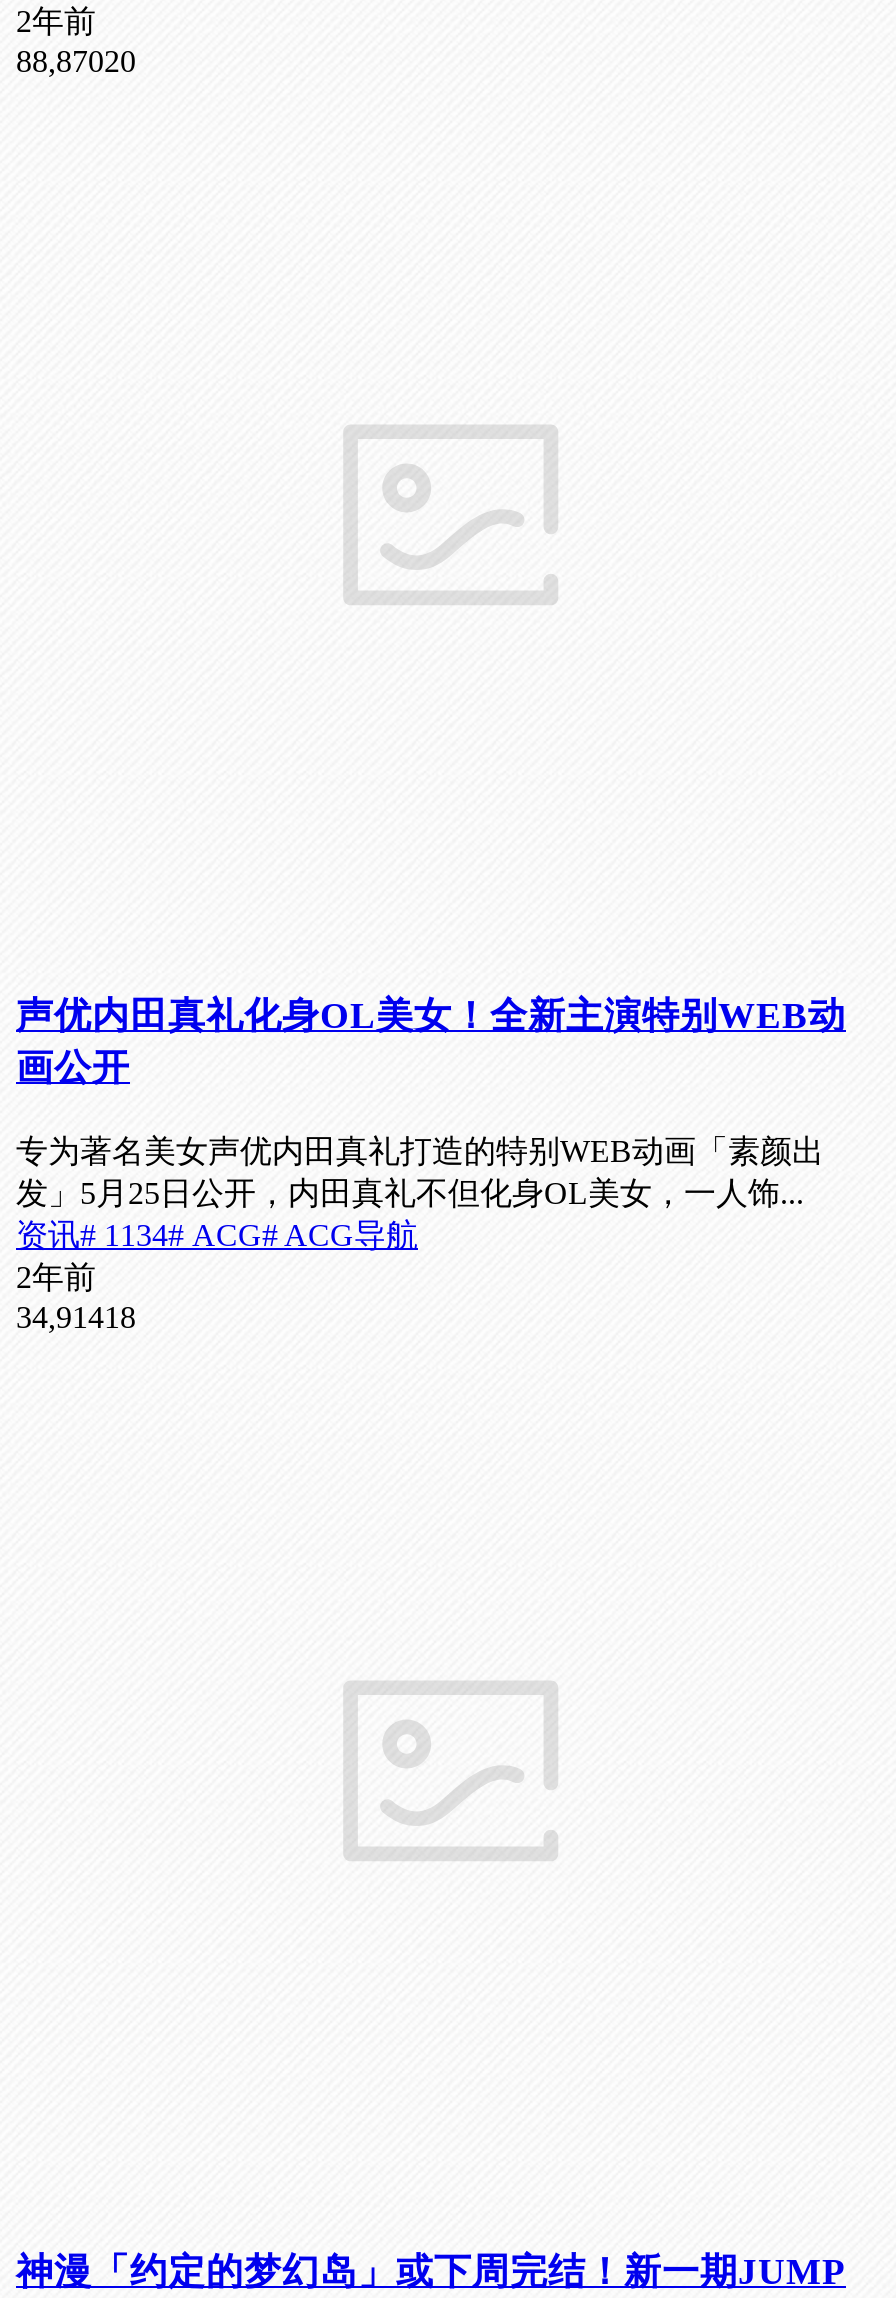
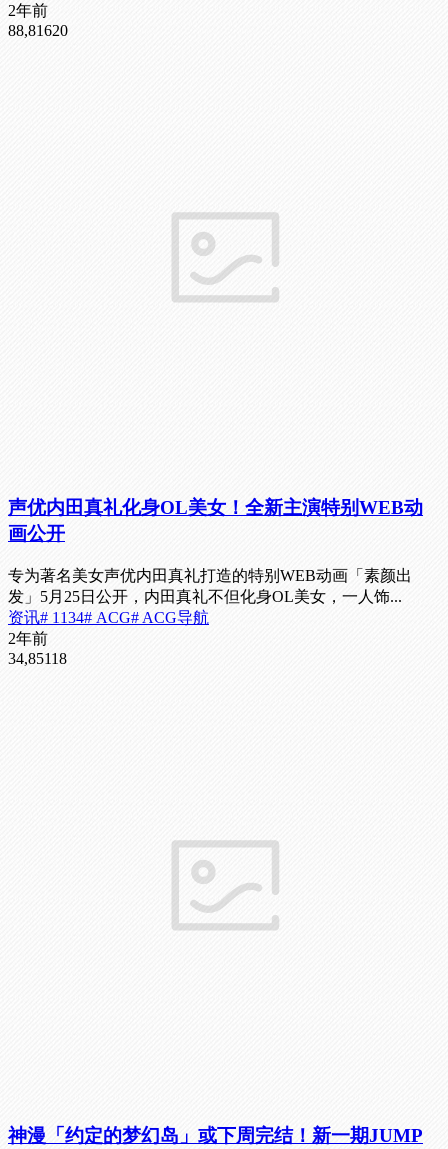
[16,45,136,79] 88,87020 -> [8,22,68,39] 88,81620
[16,1300,136,1334] 34,91418 -> [8,650,67,667] 34,85118

